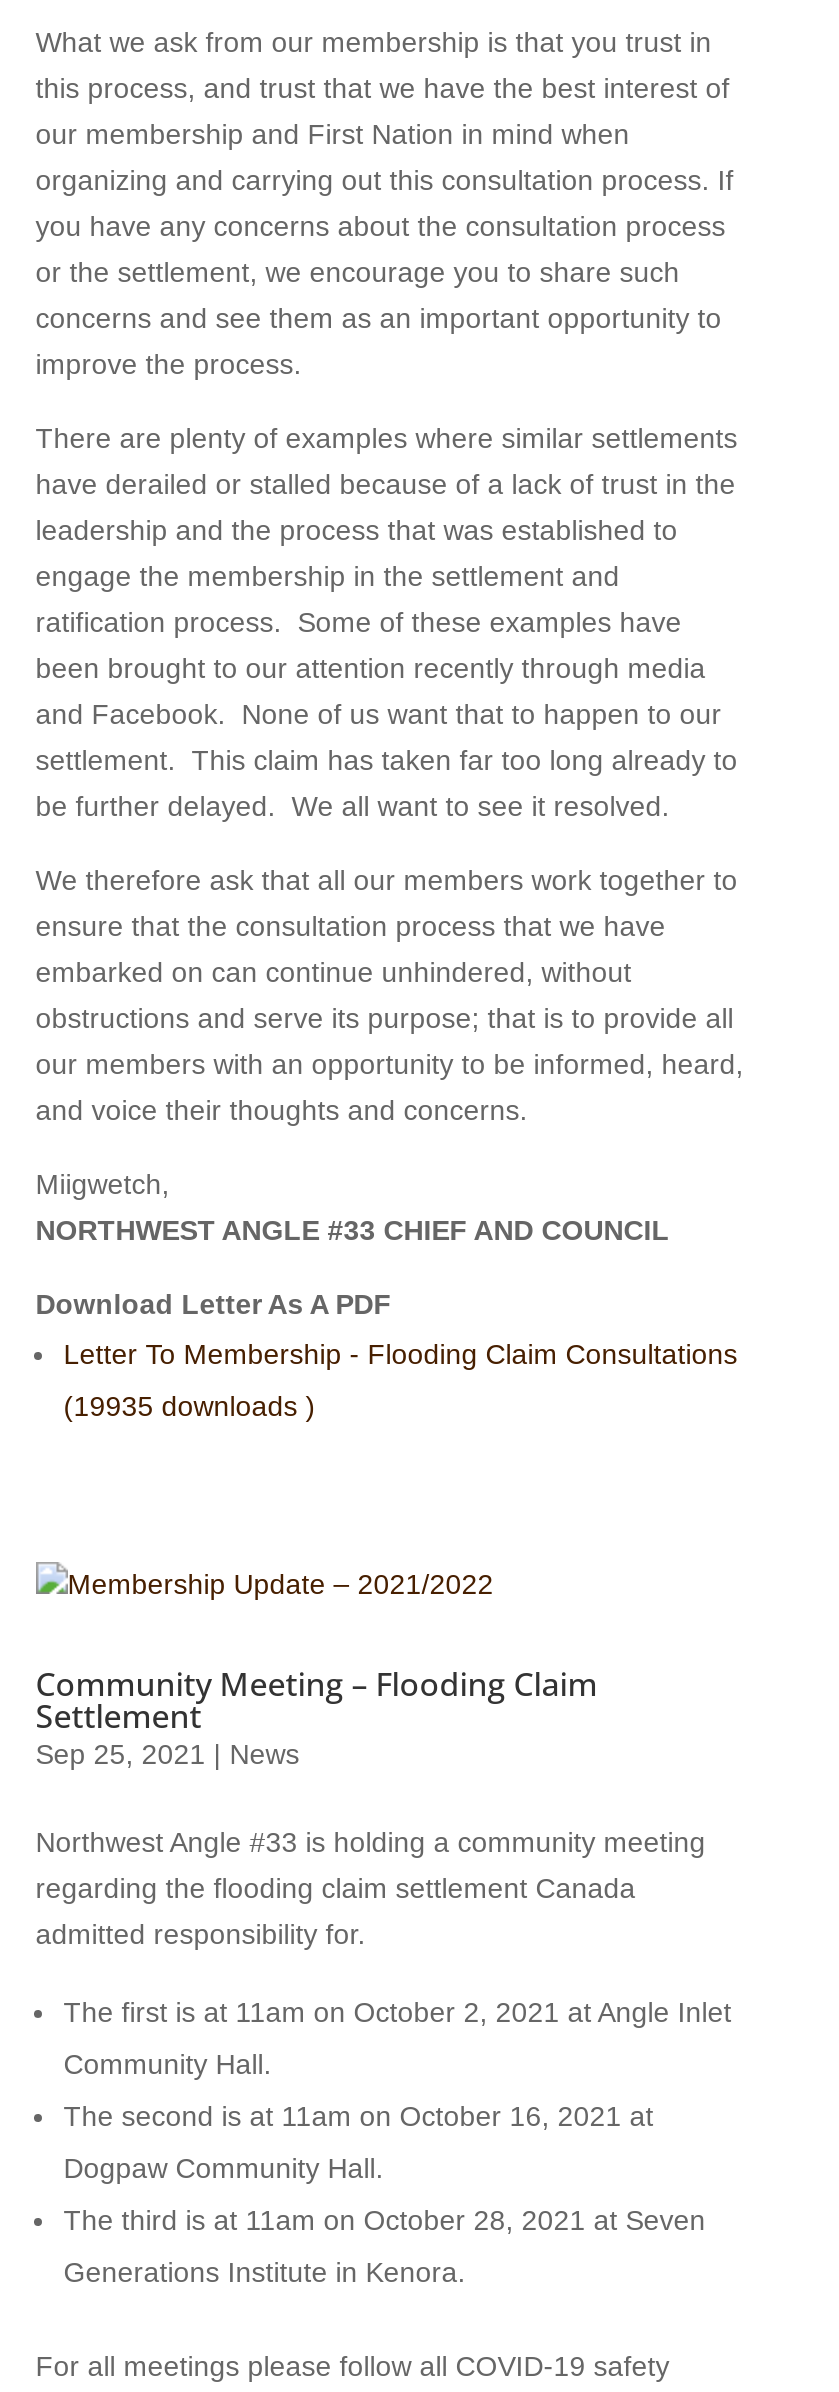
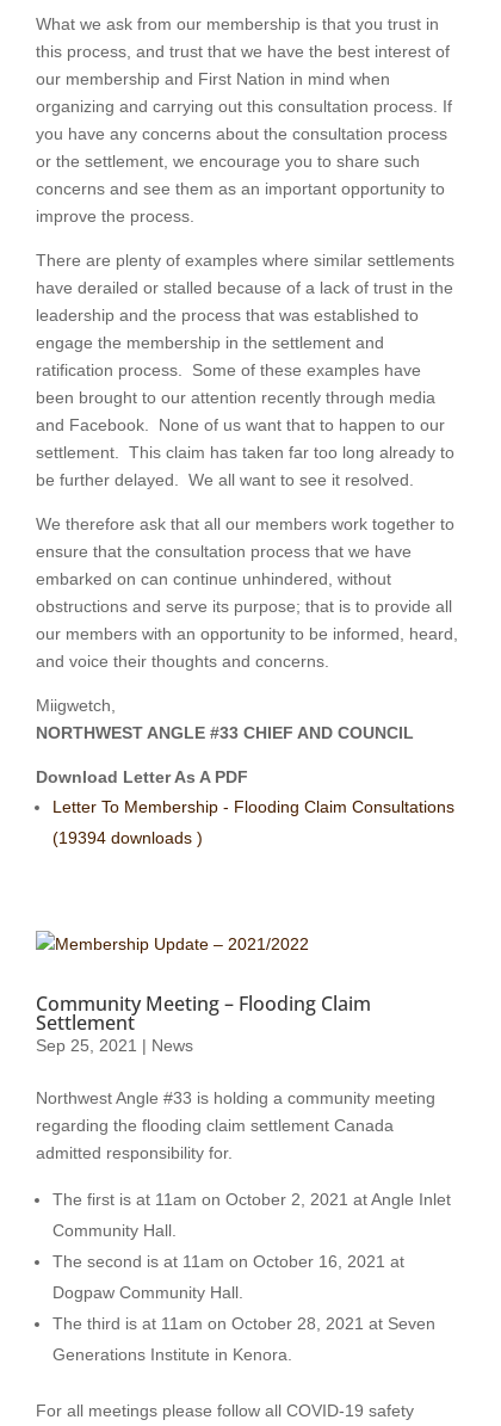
[64,1390,316,1422] (19935 downloads ) -> [52,828,203,847] (19394 downloads )

